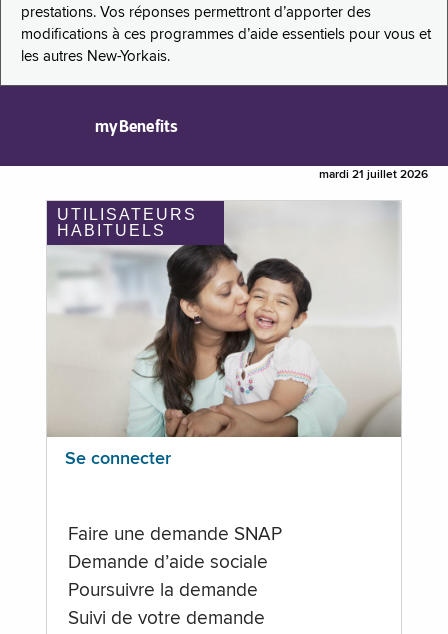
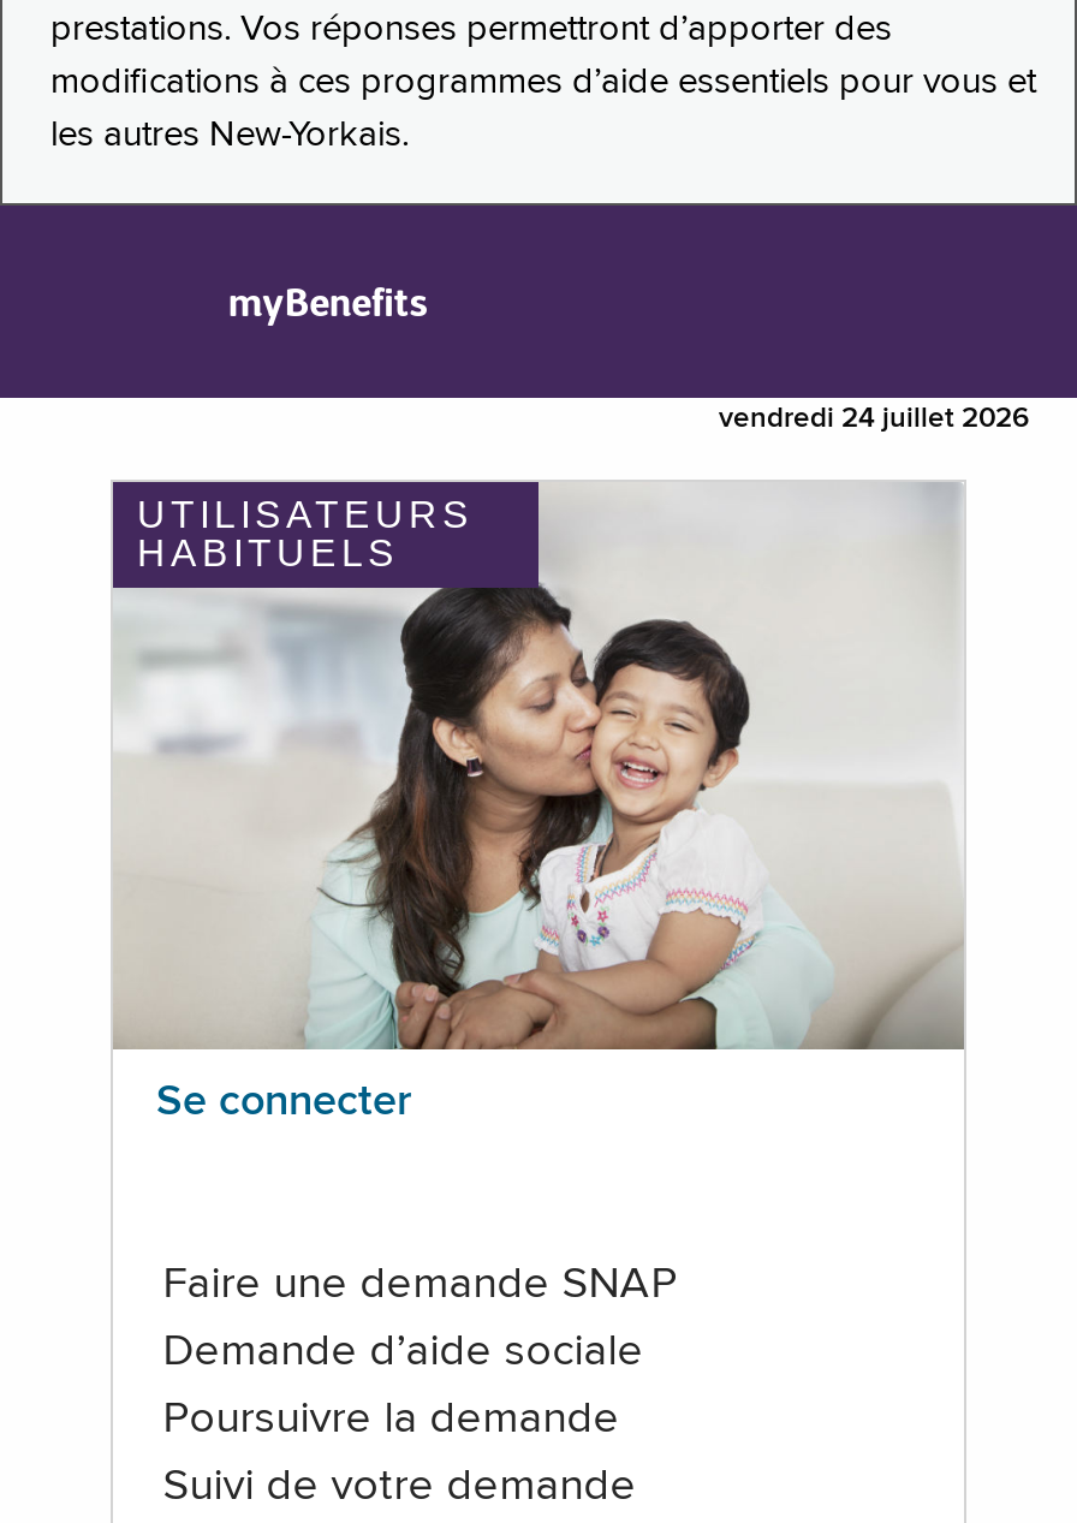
[319,169,428,181] mardi 21 juillet 2026 -> [719,405,1029,434] vendredi 24 juillet 2026

